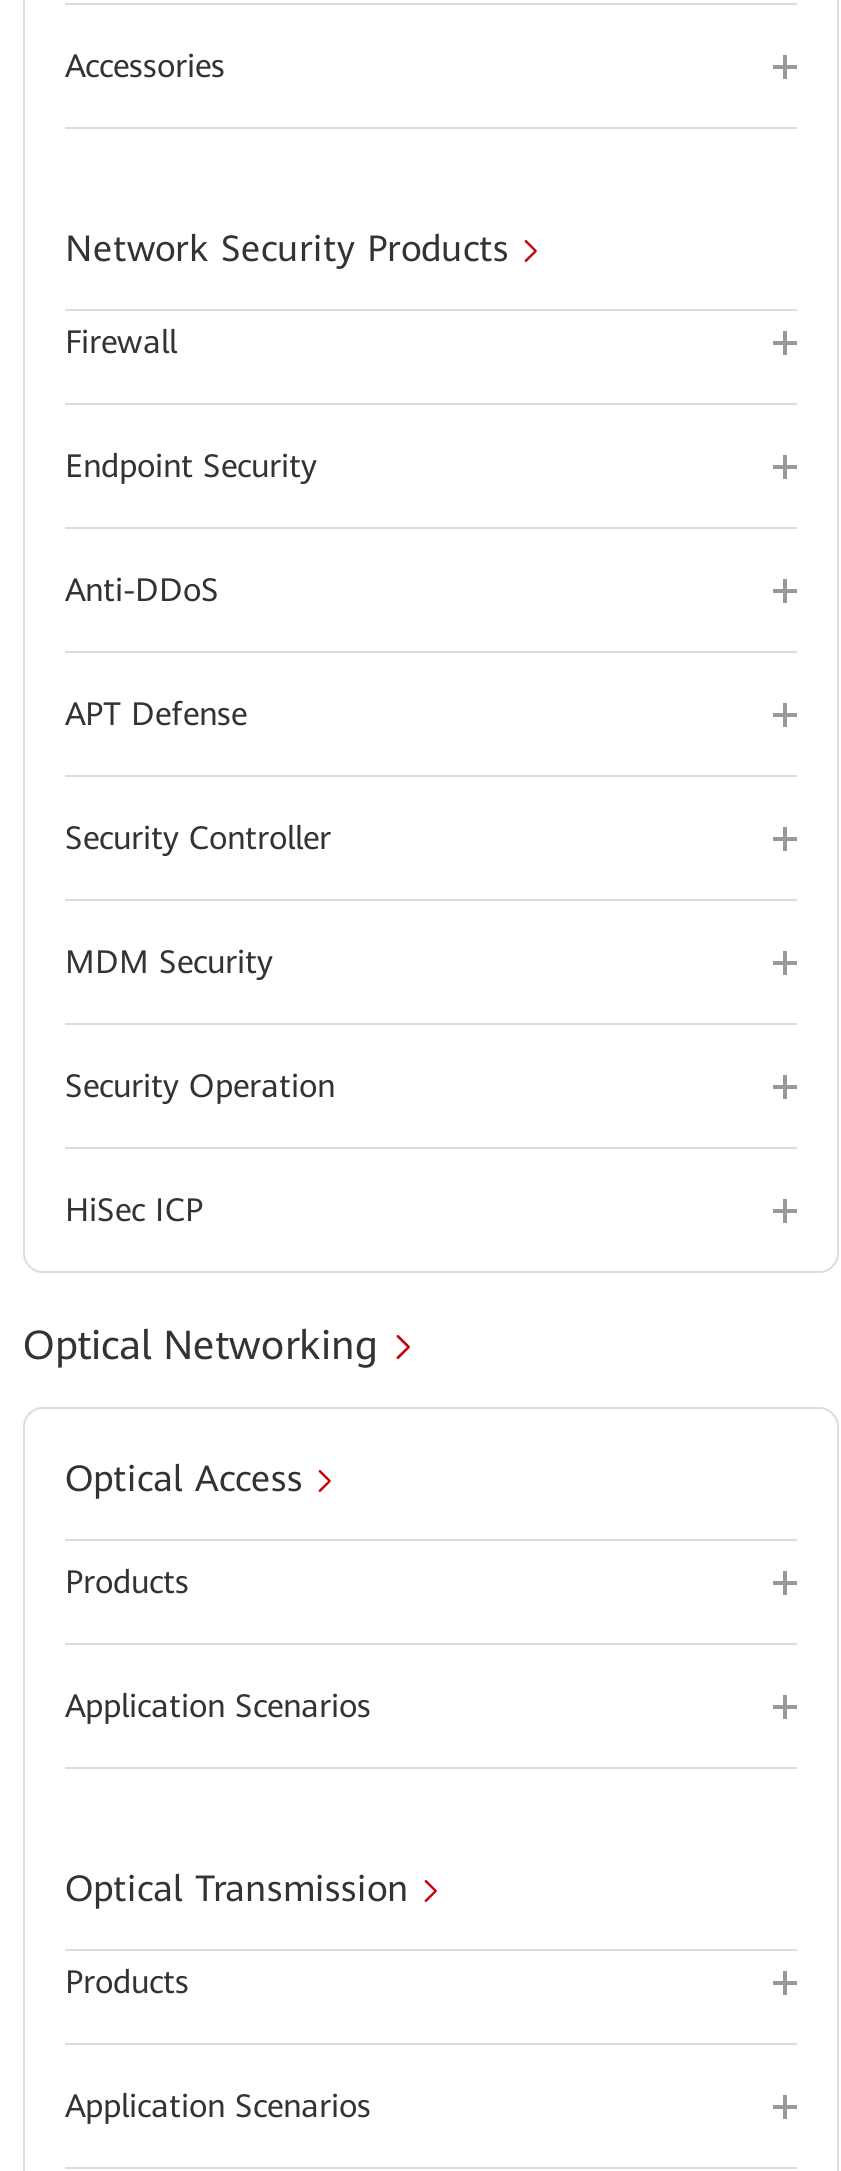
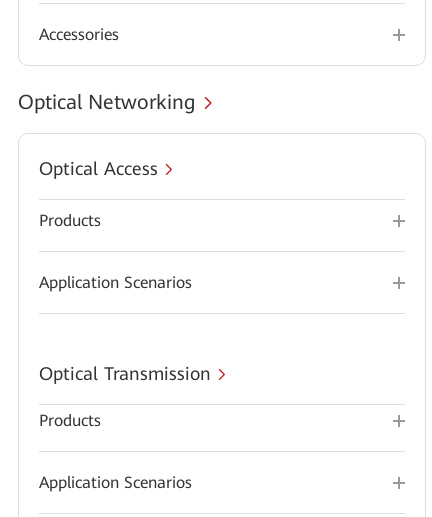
[65,227,509,1229] Network Security Products | Firewall | Endpoint Security | Anti-DDoS | APT Defense | Security Controller | MDM Security | Security Operation | HiSec ICP -> none

